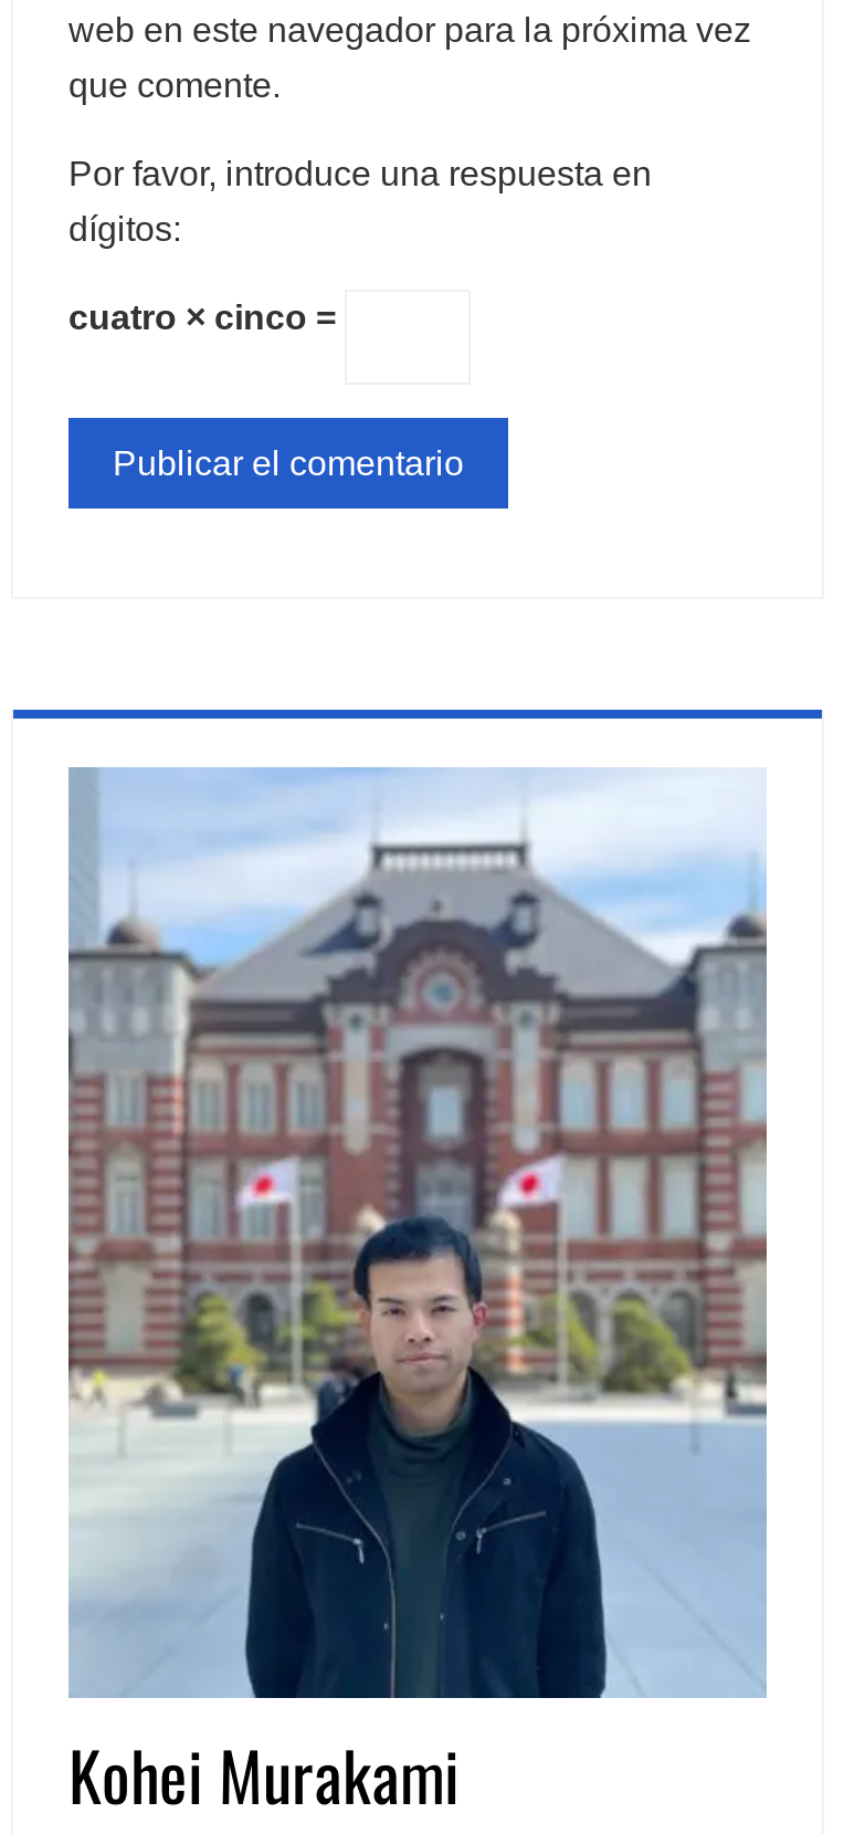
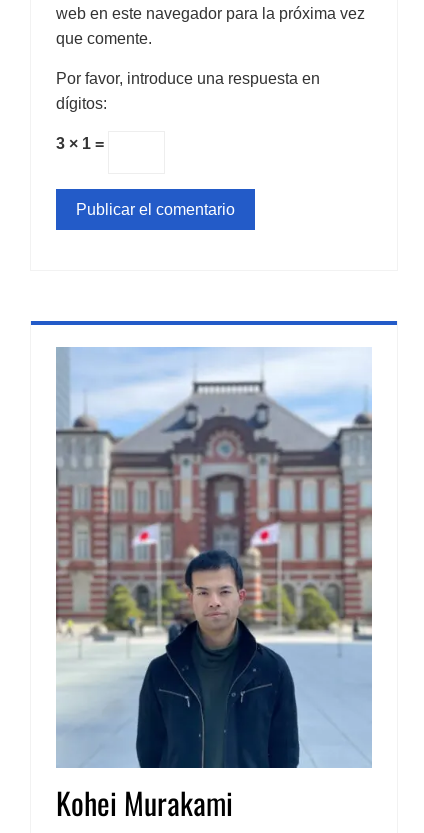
[68,298,345,336] cuatro × cinco = -> [56,135,108,152] 3 × 1 =

